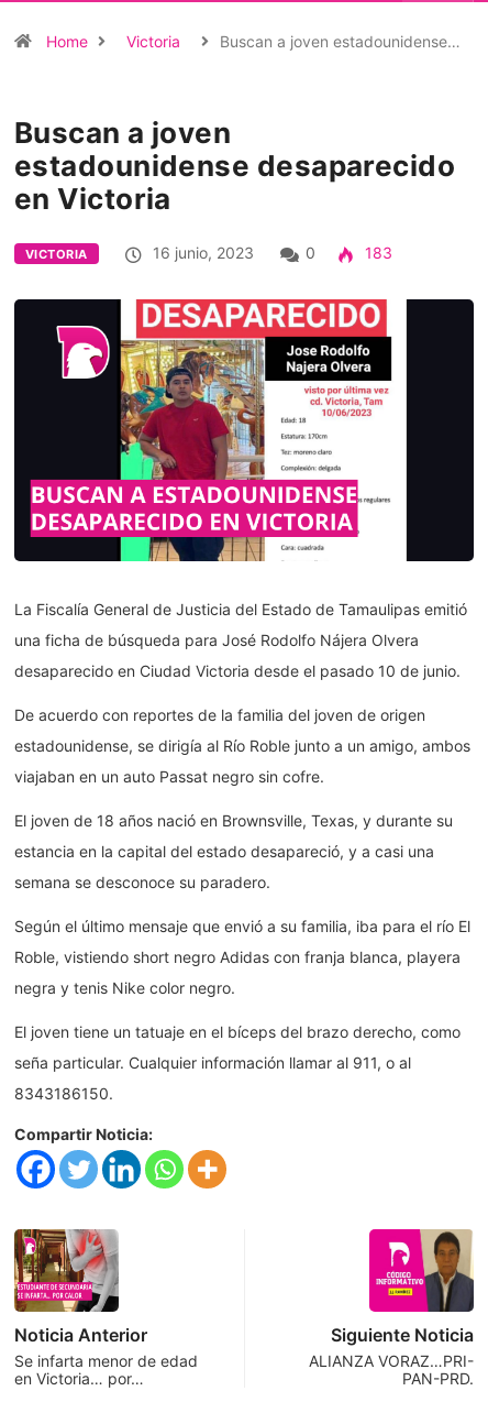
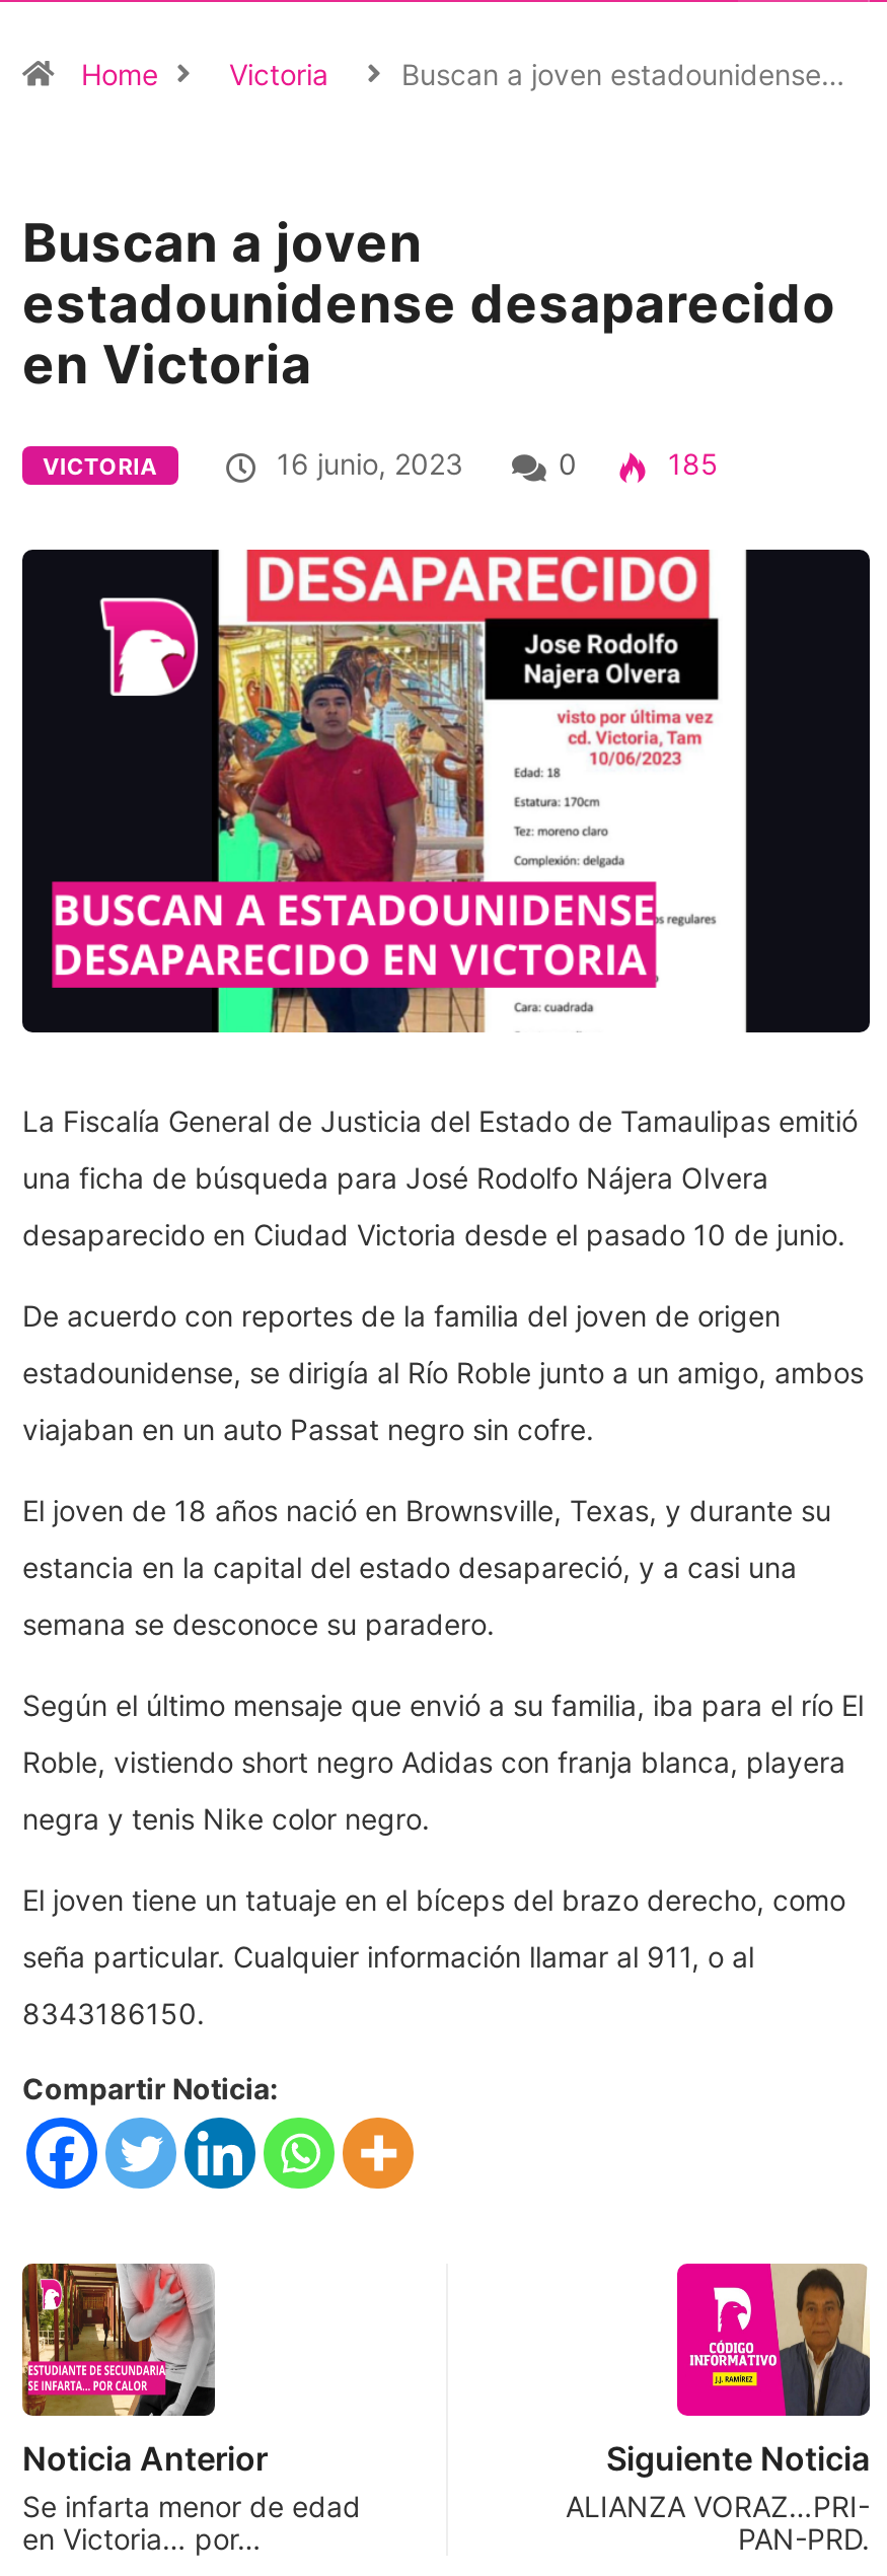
[360,243,392,262] 183 -> [660,446,719,481] 185

